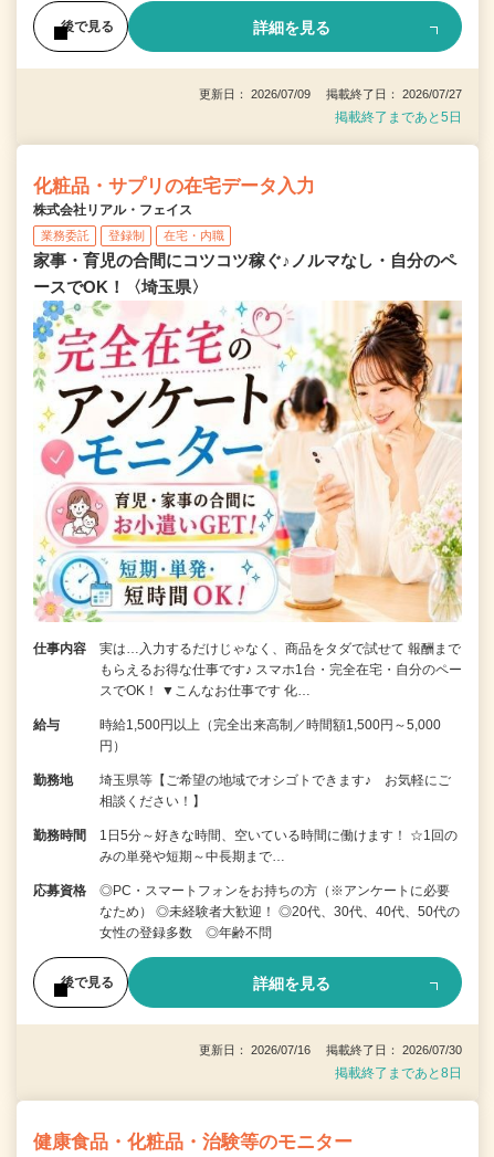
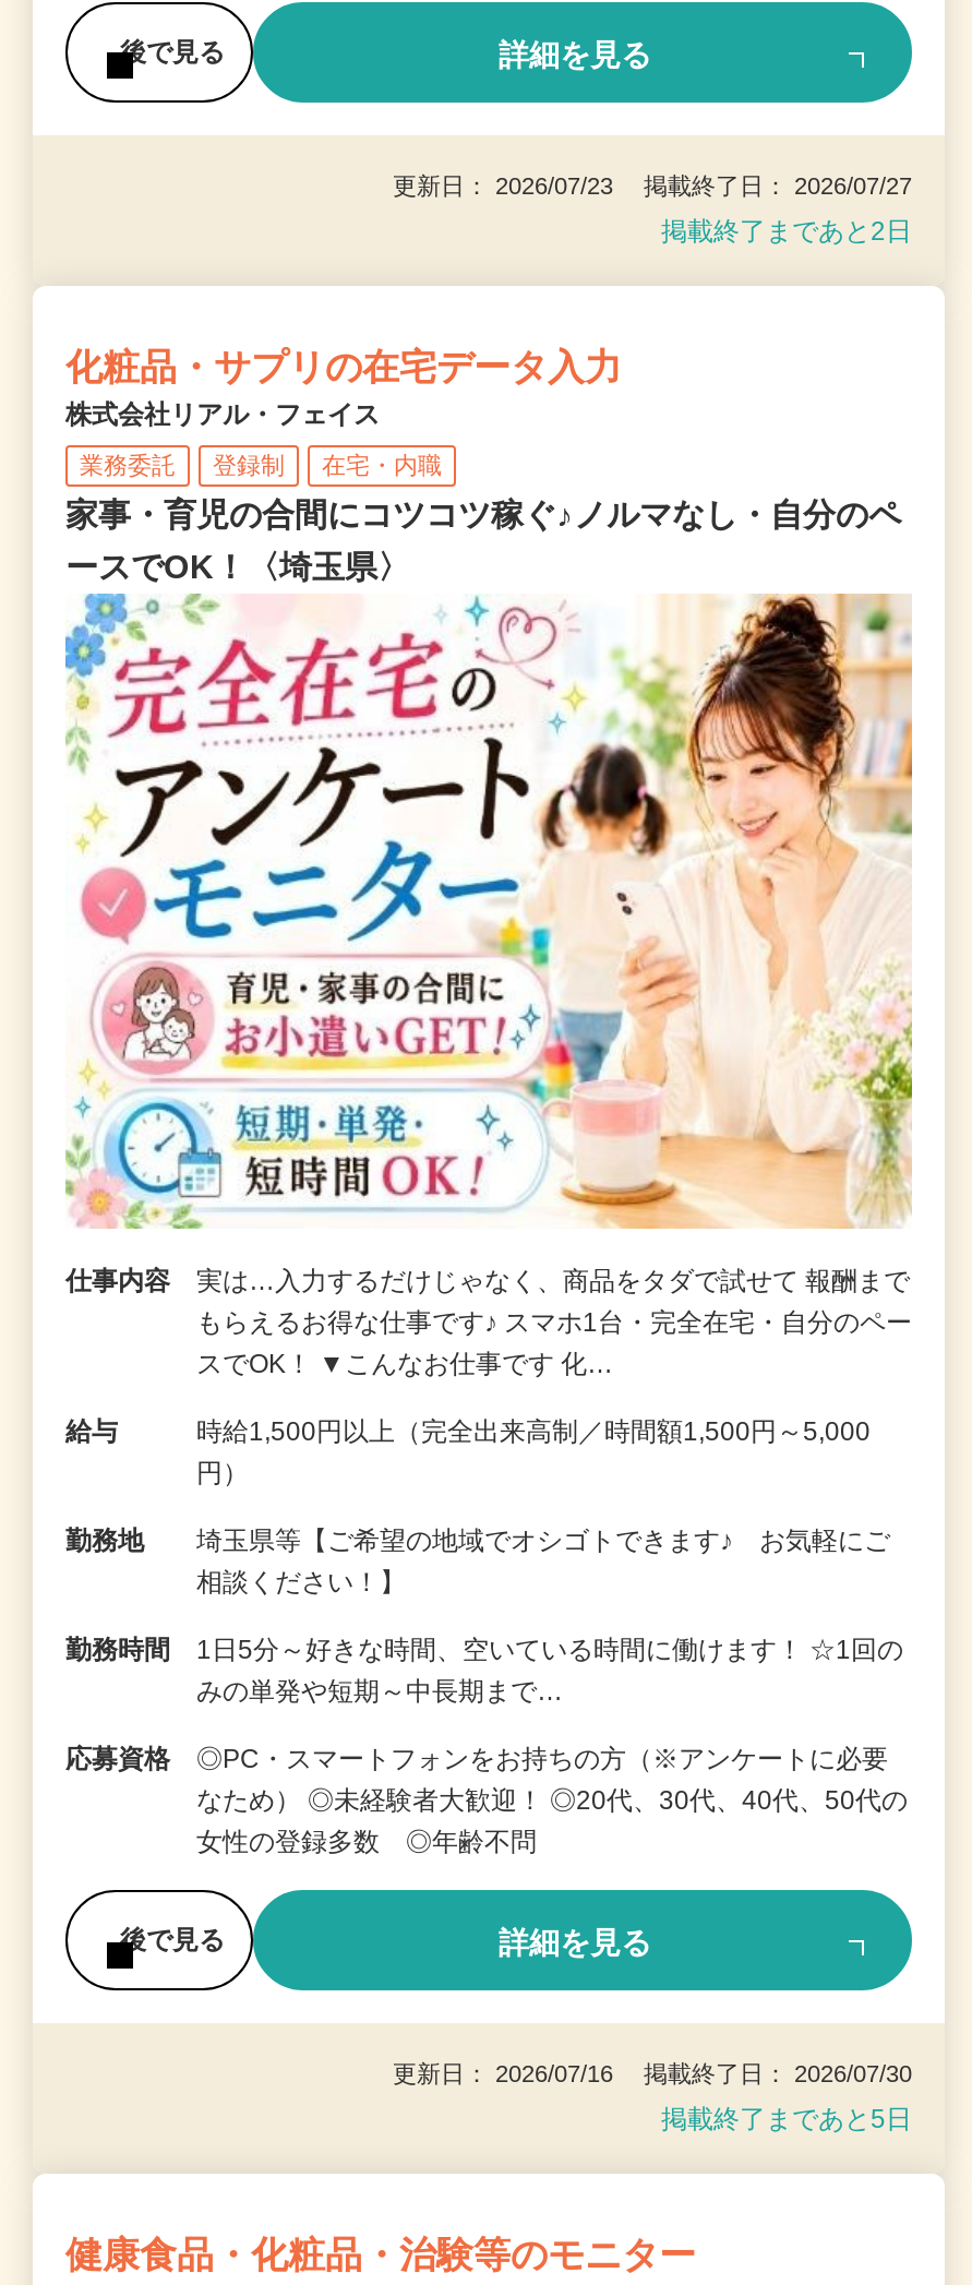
none -> [661,216,912,247] 掲載終了まであと2日
[199,87,462,101] 更新日： 2026/07/09 掲載終了日： 2026/07/27 -> [393,172,912,199] 更新日： 2026/07/23 掲載終了日： 2026/07/27
moved [335,109,462,125] -> [661,2105,912,2135]: 掲載終了まであと5日
[335,1066,462,1081] 掲載終了まであと8日 -> none

